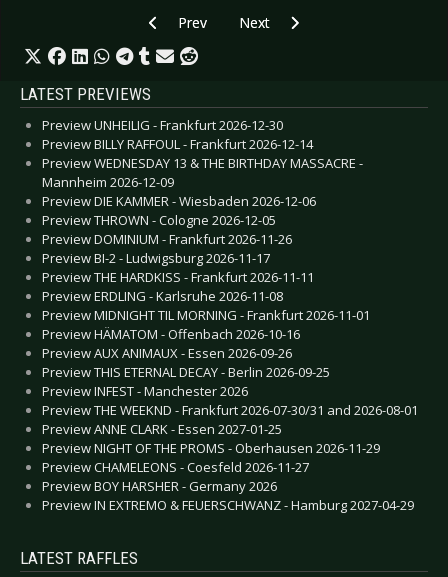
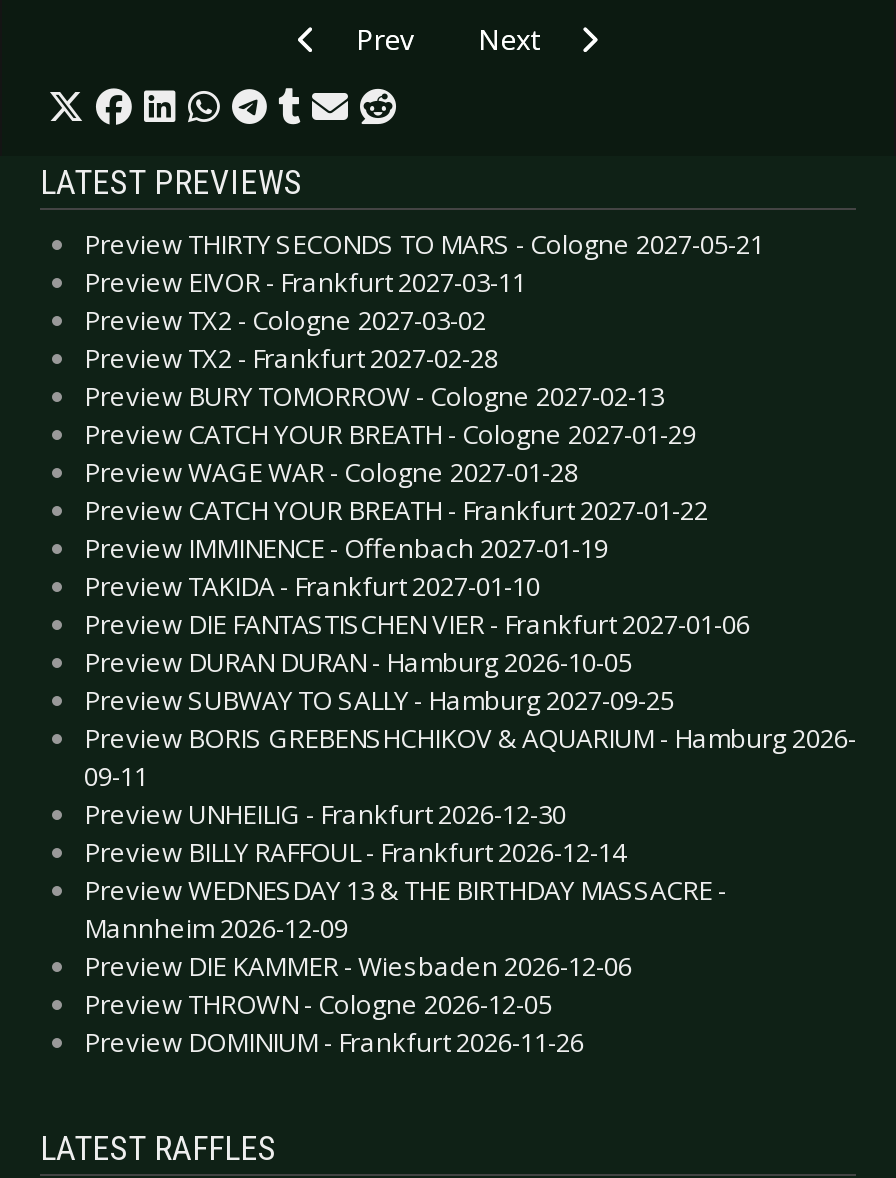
none -> [84,226,856,794] Preview THIRTY SECONDS TO MARS - Cologne 2027-05-21 | Preview EIVOR - Frankfurt 2027-03-11 | Preview TX2 - Cologne 2027-03-02 | Preview TX2 - Frankfurt 2027-02-28 | Preview BURY TOMORROW - Cologne 2027-02-13 | Preview CATCH YOUR BREATH - Cologne 2027-01-29 | Preview WAGE WAR - Cologne 2027-01-28 | Preview CATCH YOUR BREATH - Frankfurt 2027-01-22 | Preview IMMINENCE - Offenbach 2027-01-19 | Preview TAKIDA - Frankfurt 2027-01-10 | Preview DIE FANTASTISCHEN VIER - Frankfurt 2027-01-06 | Preview DURAN DURAN - Hamburg 2026-10-05 | Preview SUBWAY TO SALLY - Hamburg 2027-09-25 | Preview BORIS GREBENSHCHIKOV & AQUARIUM - Hamburg 2026- | 09-11
moved [42,116,363,248] -> [84,796,726,1060]: Preview UNHEILIG - Frankfurt 2026-12-30 | Preview BILLY RAFFOUL - Frankfurt 2026-12-14 | Preview WEDNESDAY 13 & THE BIRTHDAY MASSACRE - | Mannheim 2026-12-09 | Preview DIE KAMMER - Wiesbaden 2026-12-06 | Preview THROWN - Cologne 2026-12-05 | Preview DOMINIUM - Frankfurt 2026-11-26
[42,249,418,514] Preview BI-2 - Ludwigsburg 2026-11-17 | Preview THE HARDKISS - Frankfurt 2026-11-11 | Preview ERDLING - Karlsruhe 2026-11-08 | Preview MIDNIGHT TIL MORNING - Frankfurt 2026-11-01 | Preview HÄMATOM - Offenbach 2026-10-16 | Preview AUX ANIMAUX - Essen 2026-09-26 | Preview THIS ETERNAL DECAY - Berlin 2026-09-25 | Preview INFEST - Manchester 2026 | Preview THE WEEKND - Frankfurt 2026-07-30/31 and 2026-08-01 | Preview ANNE CLARK - Essen 2027-01-25 | Preview NIGHT OF THE PROMS - Oberhausen 2026-11-29 | Preview CHAMELEONS - Coesfeld 2026-11-27 | Preview BOY HARSHER - Germany 2026 | Preview IN EXTREMO & FEUERSCHWANZ - Hamburg 2027-04-29 -> none

